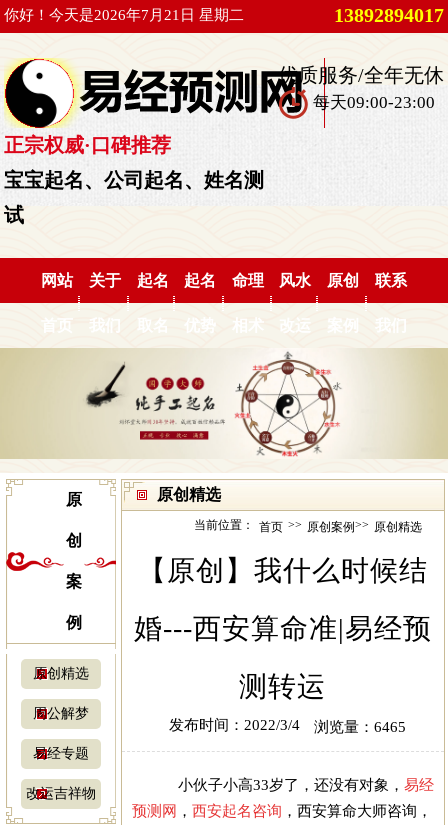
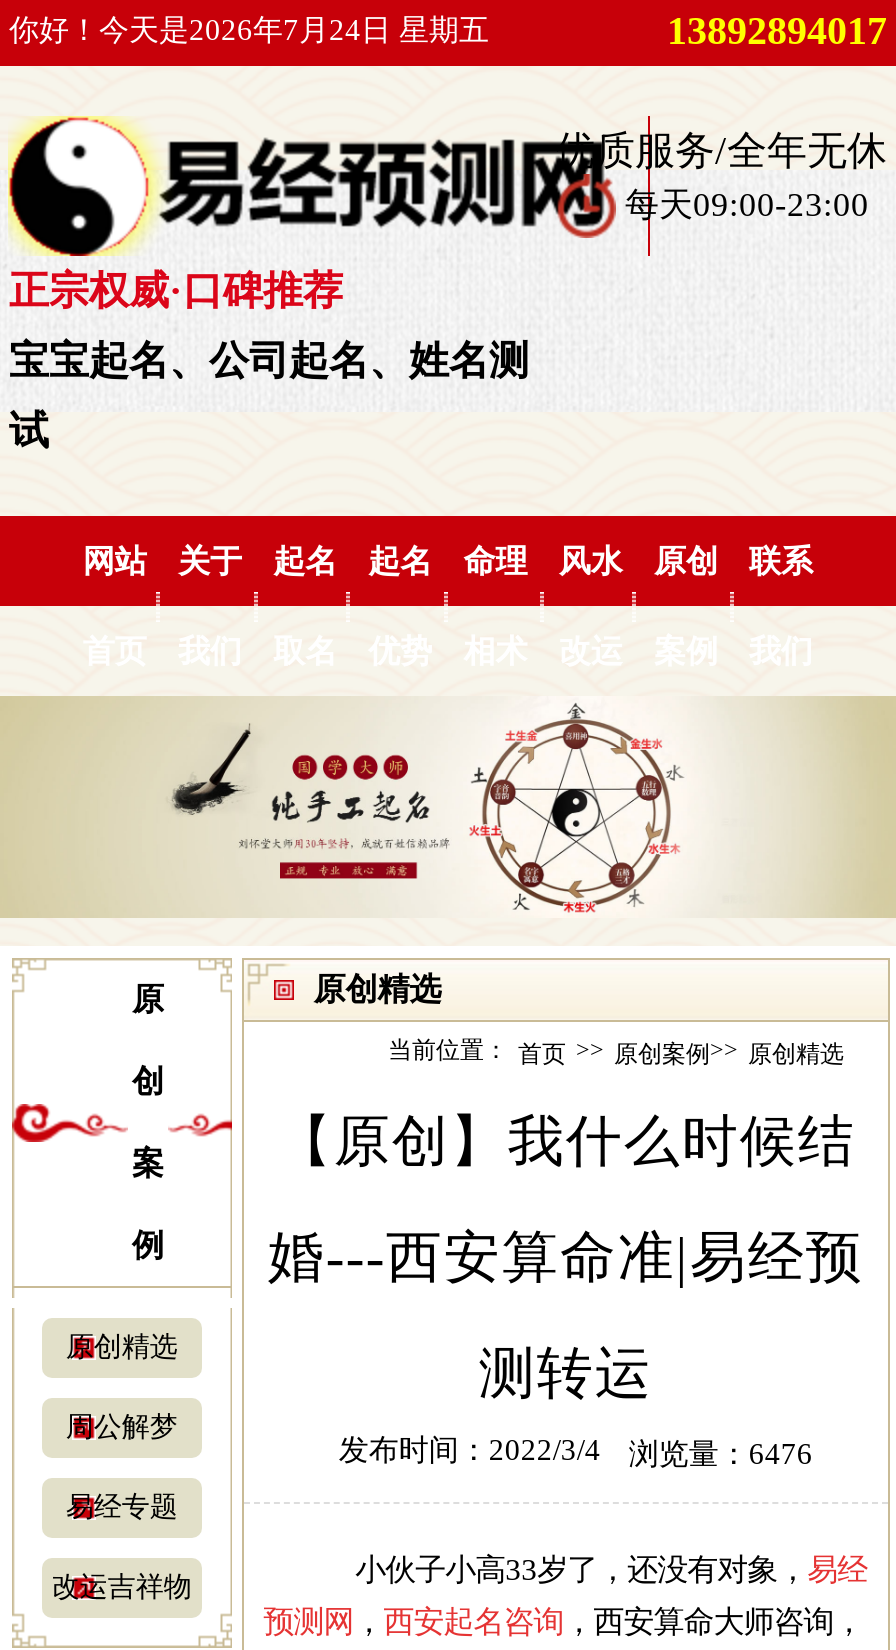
[4,7,244,23] 你好！今天是2026年7月21日 星期二 -> [9,14,489,46] 你好！今天是2026年7月24日 星期五
[169,717,406,735] 发布时间：2022/3/4 浏览量：6465 -> [339,1435,813,1470] 发布时间：2022/3/4 浏览量：6476

